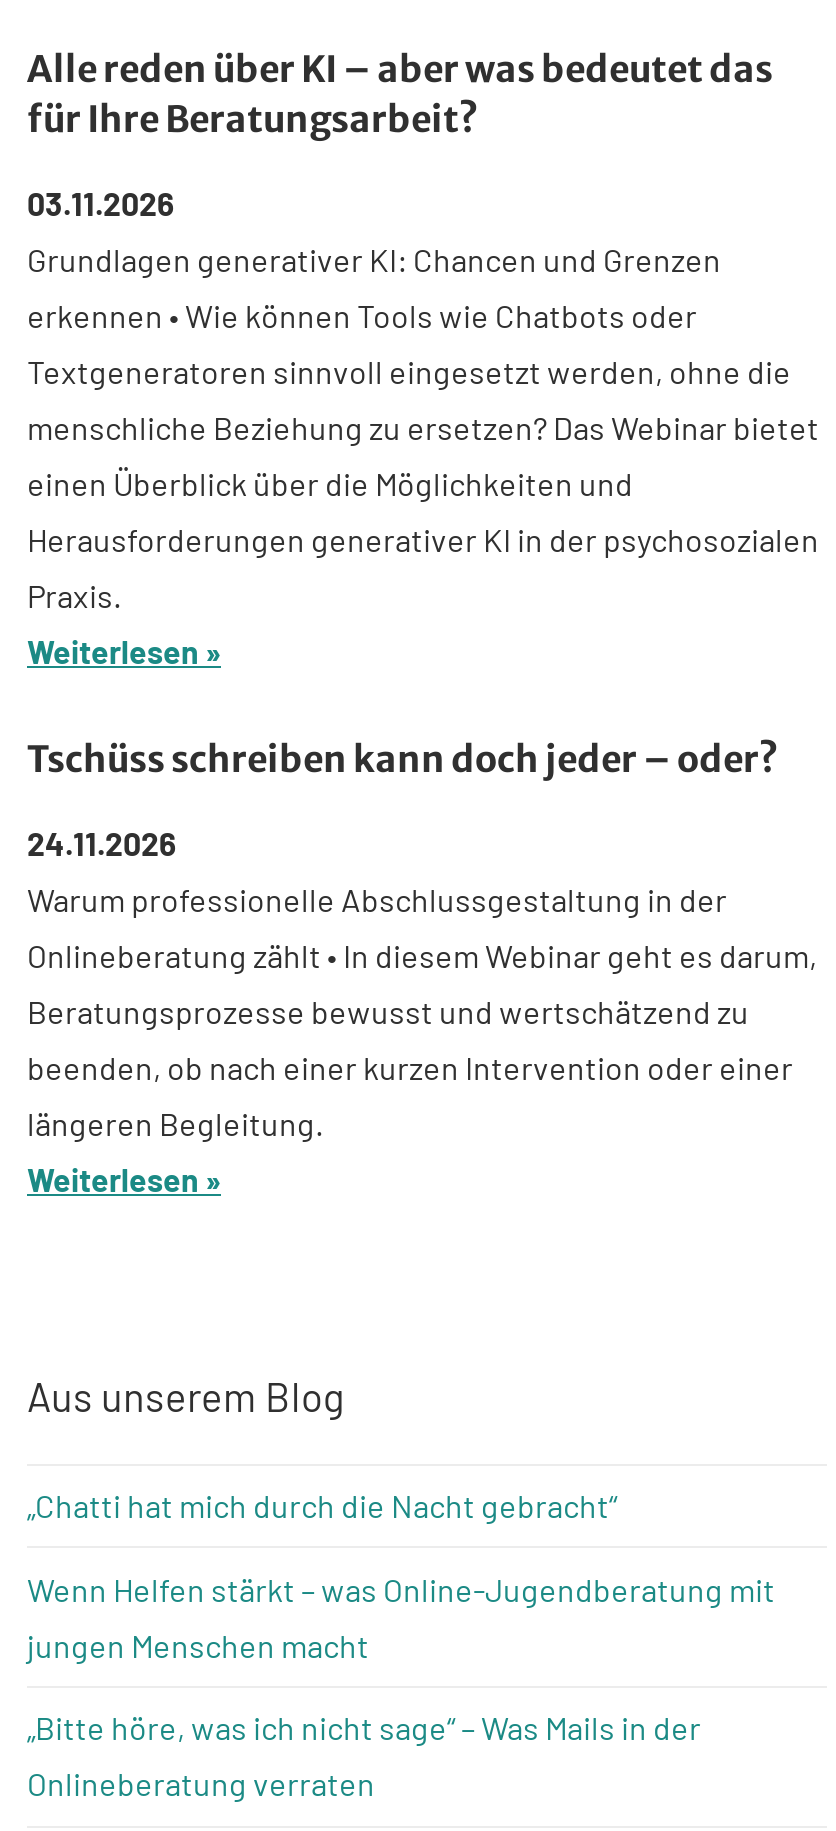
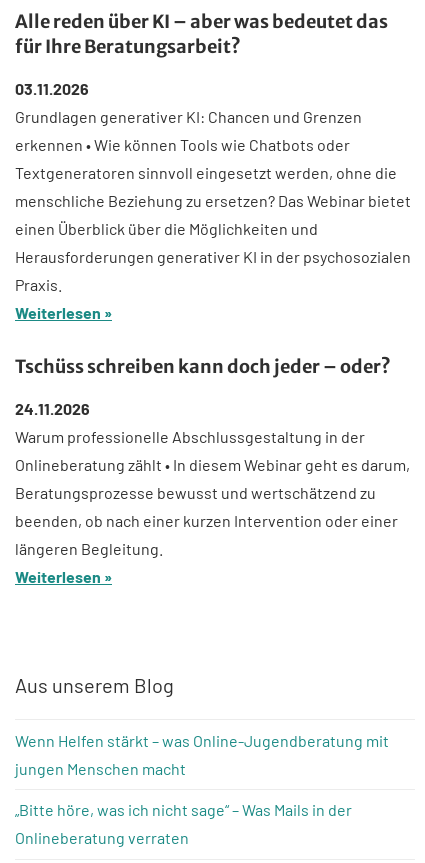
[27,1486,617,1524] „Chatti hat mich durch die Nacht gebracht“ -> none

